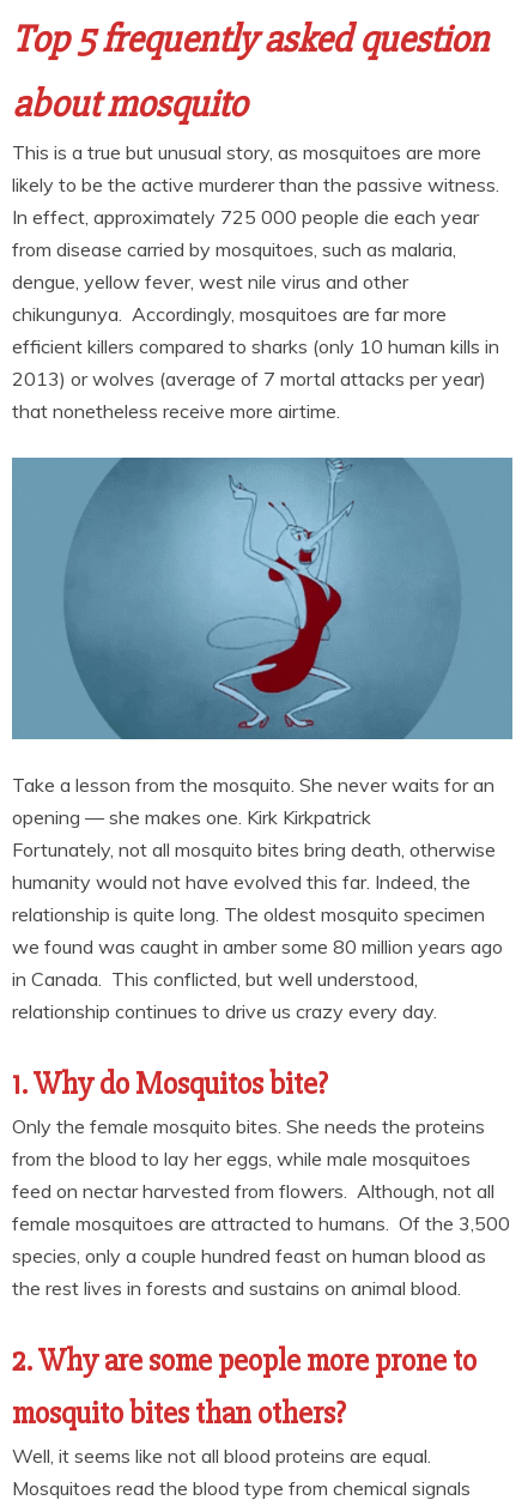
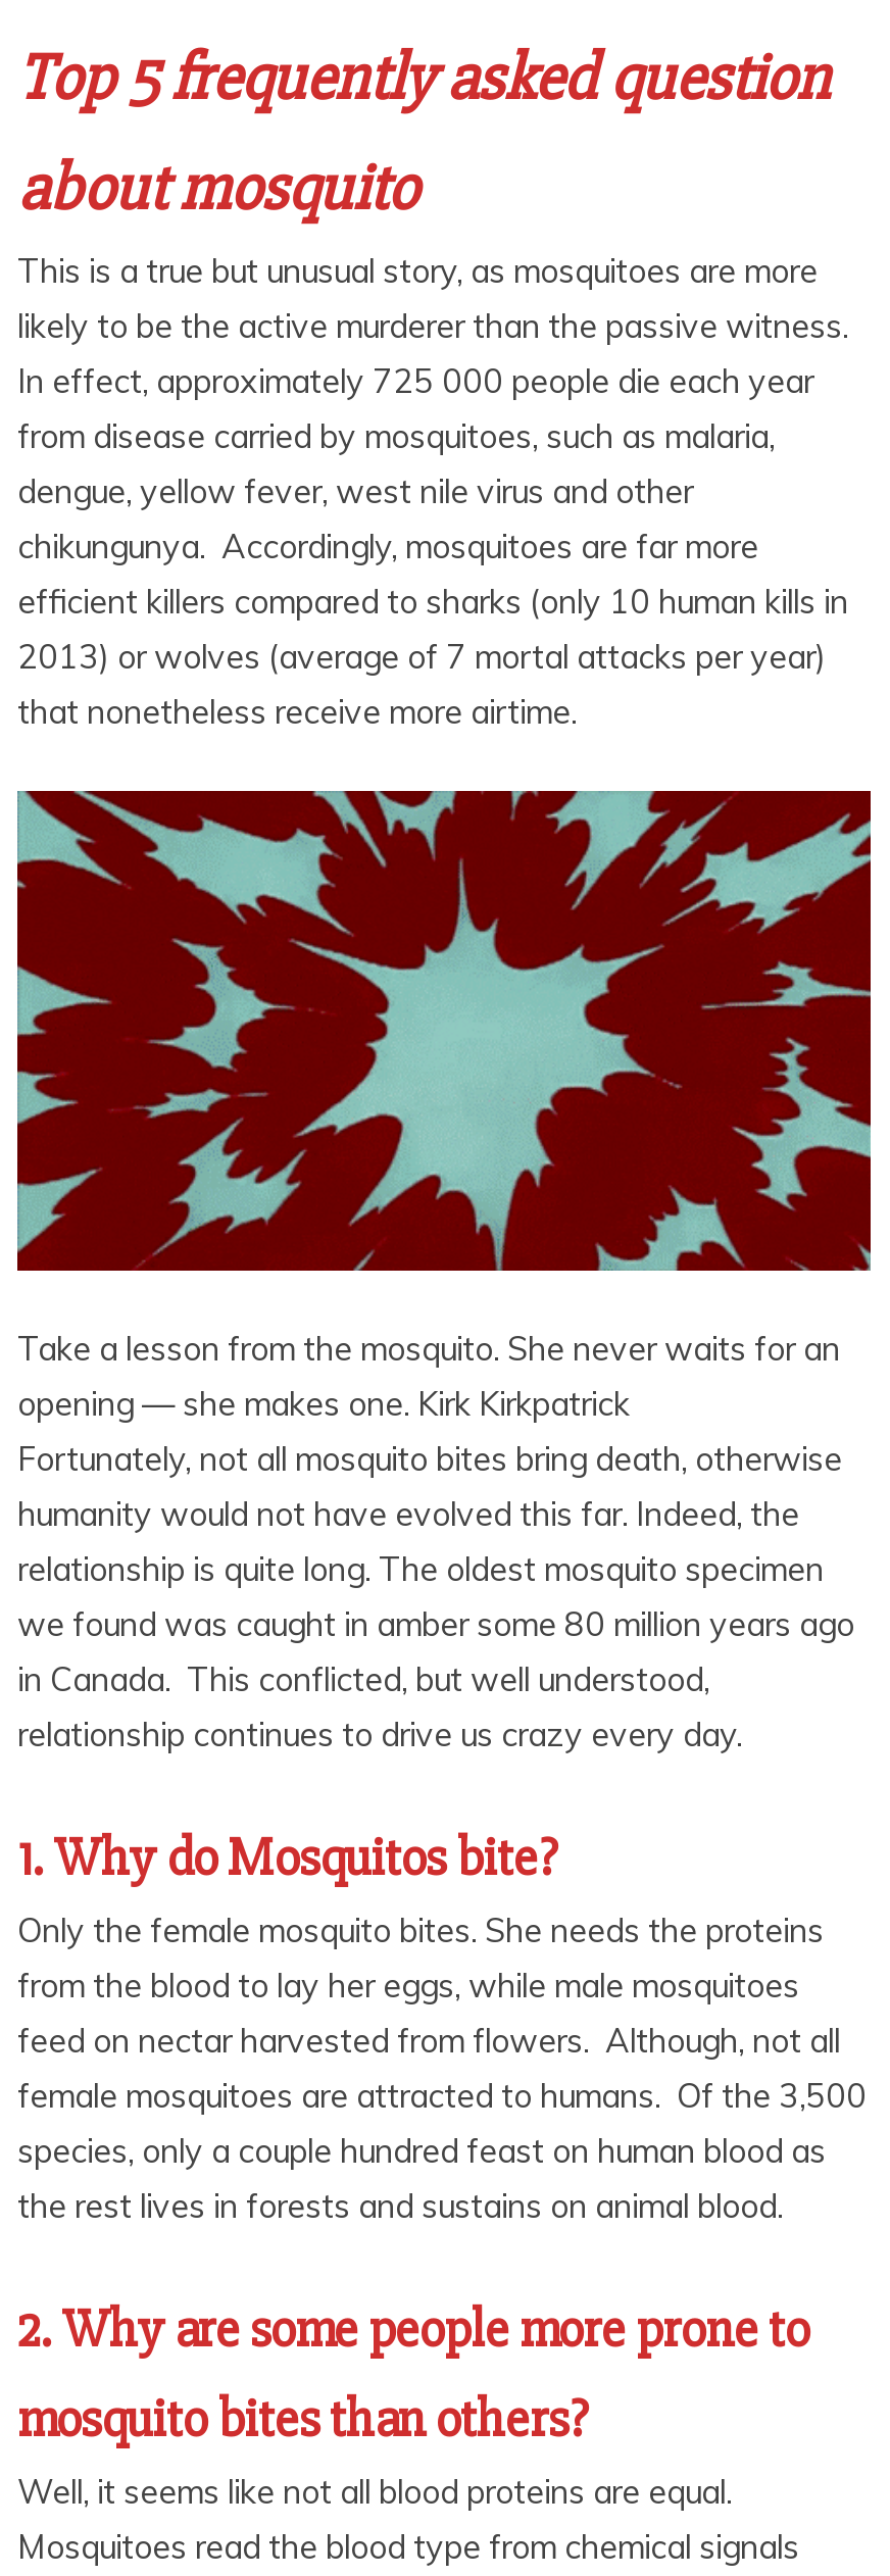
[11,456,514,740] [image] -> [15,789,873,1273] [image]

